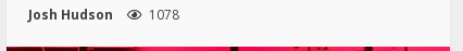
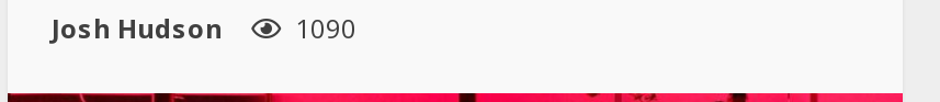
[28,5,179,24] Josh Hudson 1078 -> [52,10,356,47] Josh Hudson 1090

